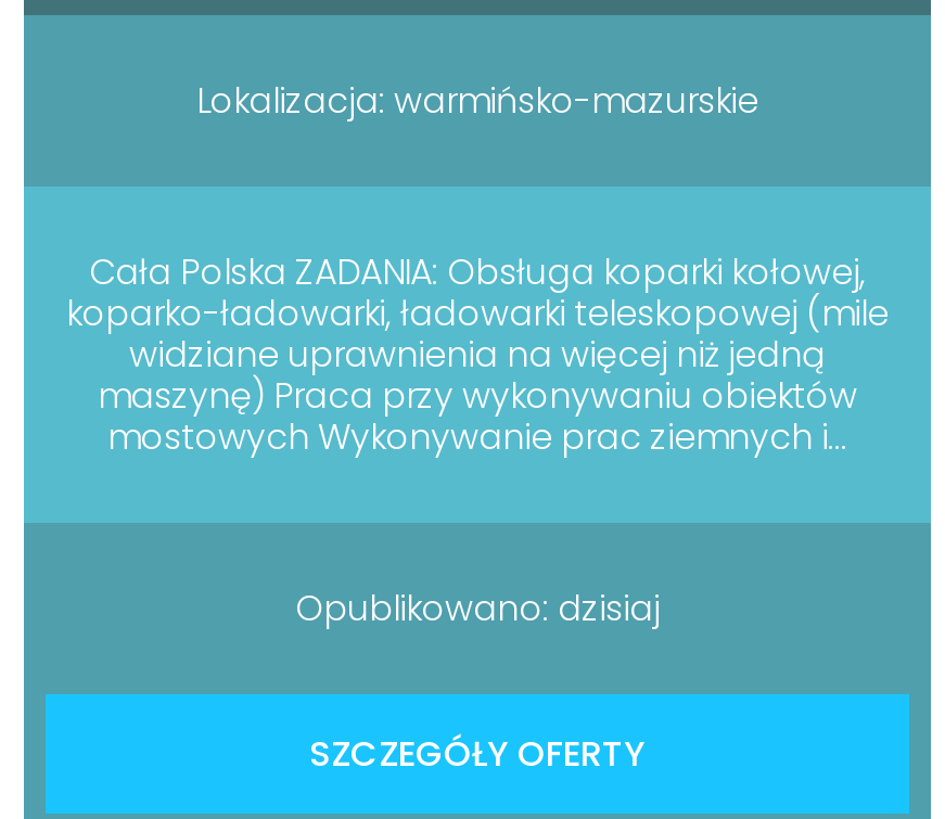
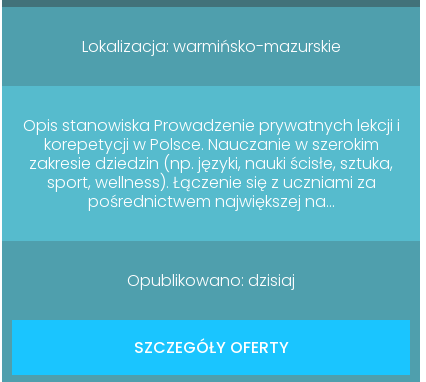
[66,246,889,461] Cała Polska ZADANIA: Obsługa koparki kołowej, | koparko-ładowarki, ładowarki teleskopowej (mile | widziane uprawnienia na więcej niż jedną | maszynę) Praca przy wykonywaniu obiektów | mostowych Wykonywanie prac ziemnych i... -> [22,114,399,213] Opis stanowiska Prowadzenie prywatnych lekcji i | korepetycji w Polsce. Nauczanie w szerokim | zakresie dziedzin (np. języki, nauki ścisłe, sztuka, | sport, wellness). Łączenie się z uczniami za | pośrednictwem największej na...

